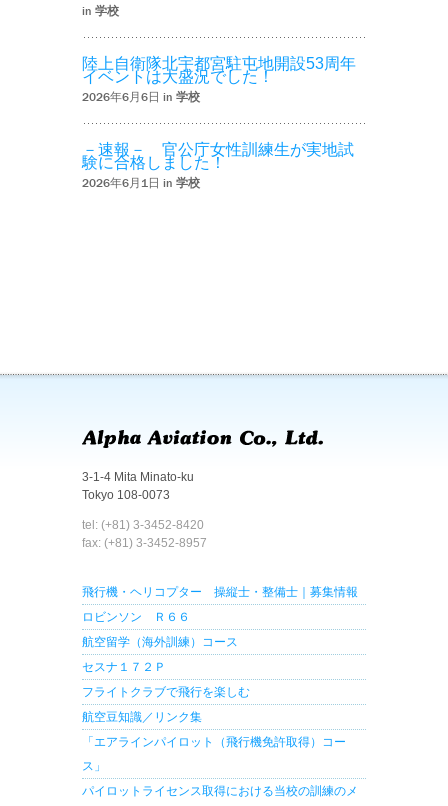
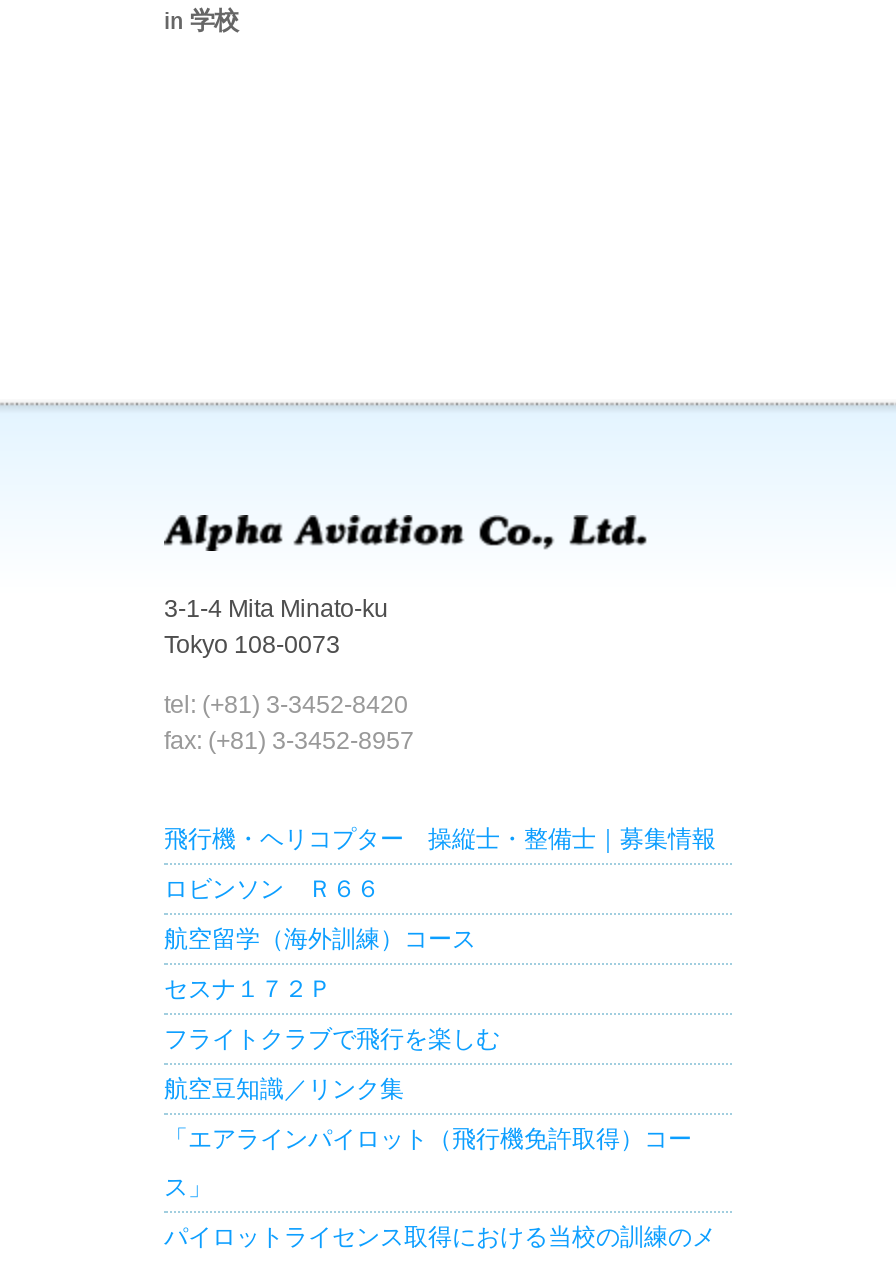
[82,55,356,190] 陸上自衛隊北宇都宮駐屯地開設53周年 | イベントは大盛況でした！ | 2026年6月6日 in学校 | －速報－ 官公庁女性訓練生が実地試 | 験に合格しました！ | 2026年6月1日 in学校 -> none

